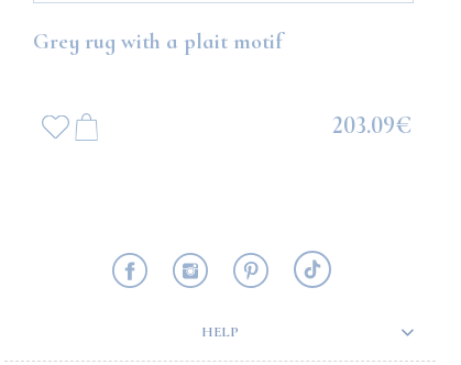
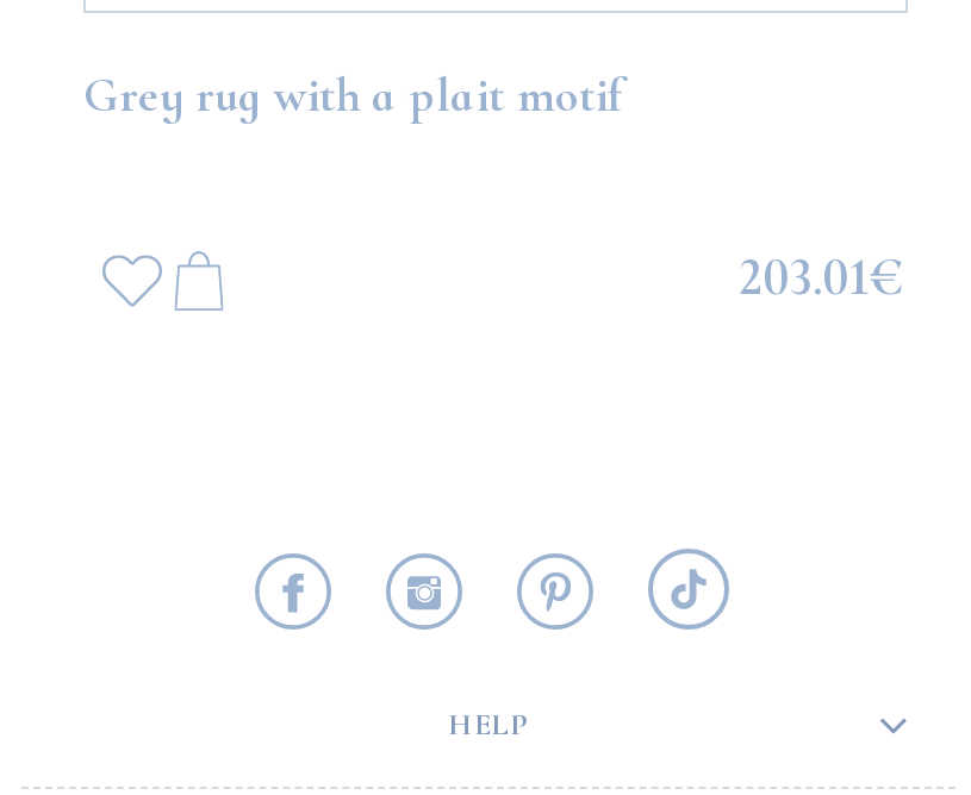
[332,111,411,140] 203.09€ -> [739,247,903,309] 203.01€

